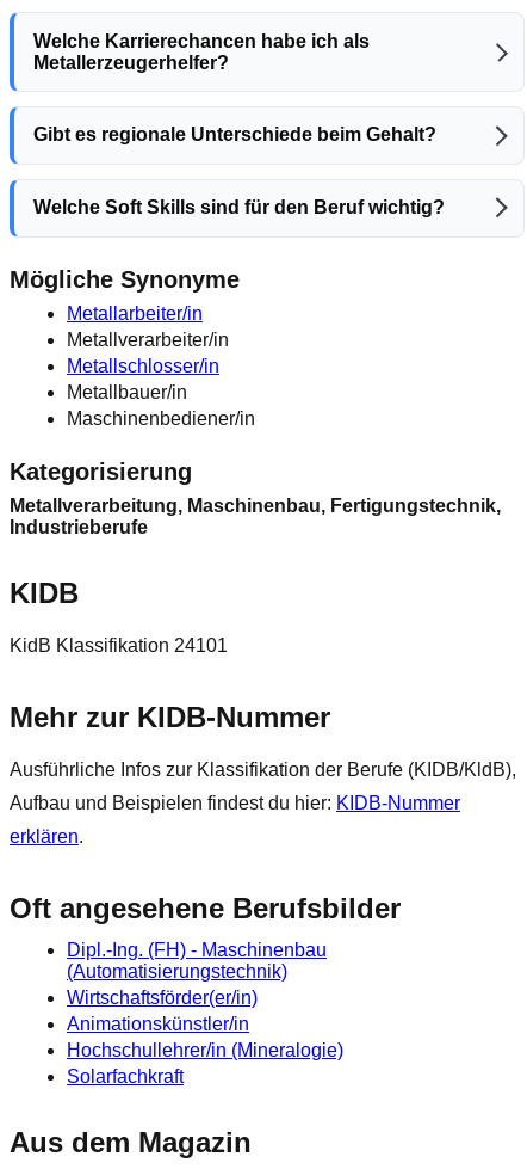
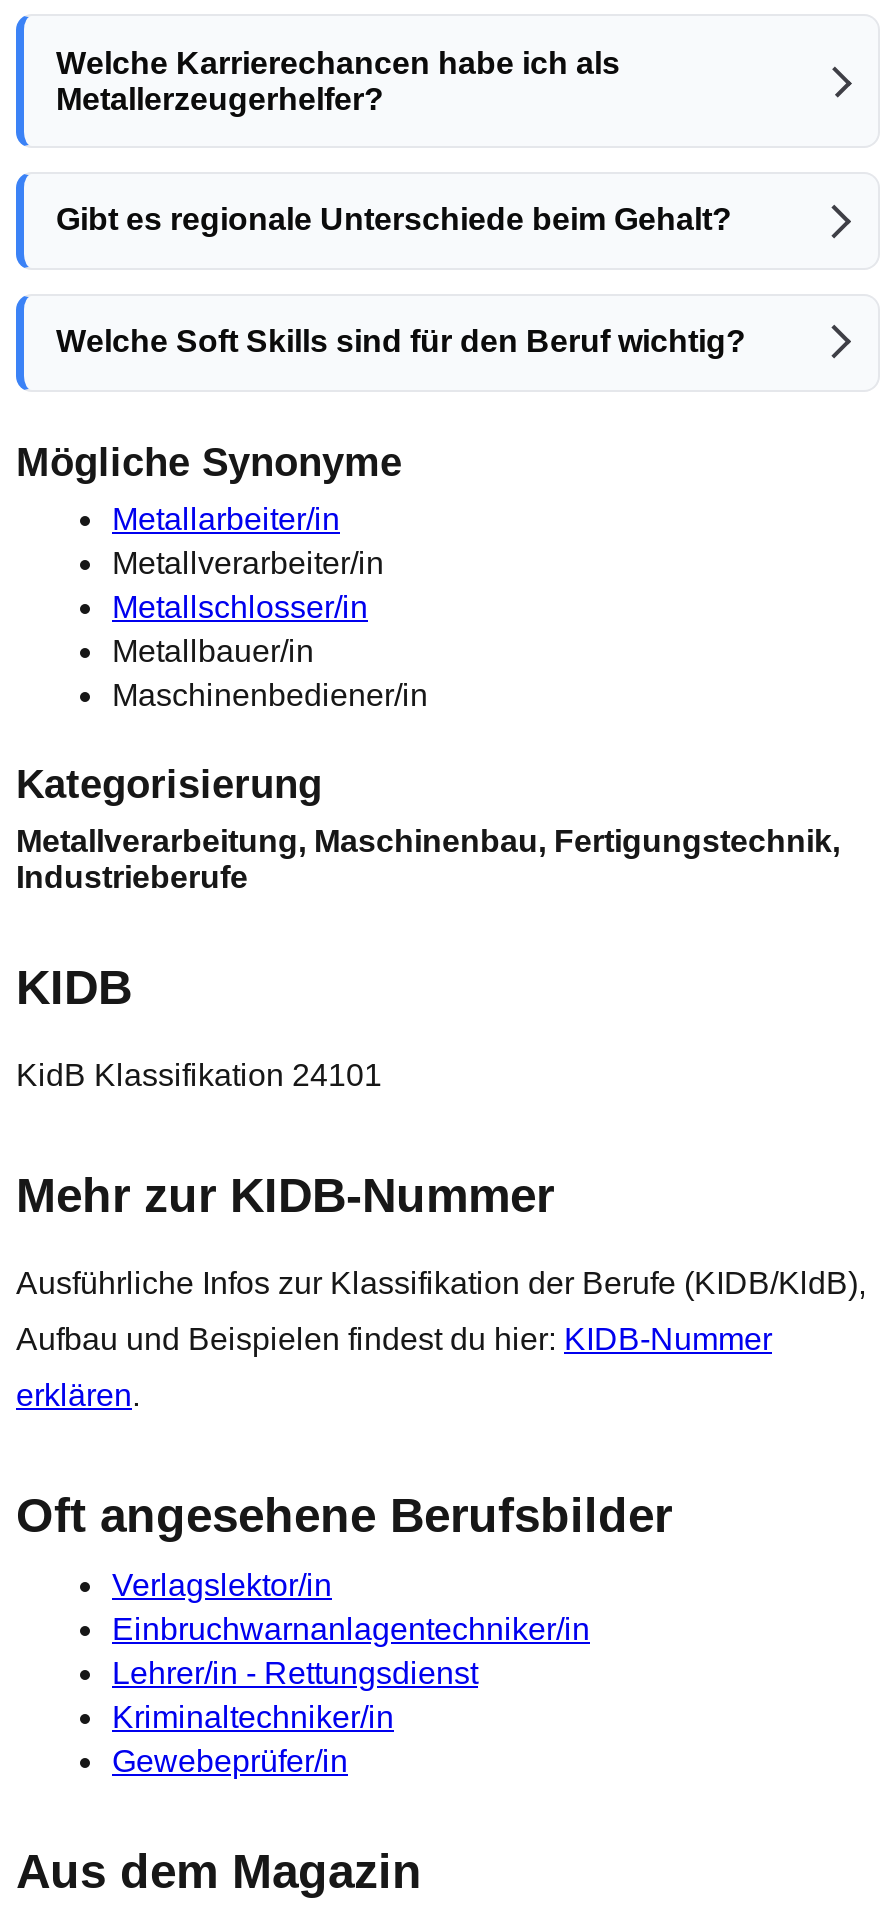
[67,939,343,1086] Dipl.-Ing. (FH) - Maschinenbau | (Automatisierungstechnik) | Wirtschaftsförder(er/in) | Animationskünstler/in | Hochschullehrer/in (Mineralogie) | Solarfachkraft -> [112,1567,590,1777] Verlagslektor/in | Einbruchwarnanlagentechniker/in | Lehrer/in - Rettungsdienst | Kriminaltechniker/in | Gewebeprüfer/in

